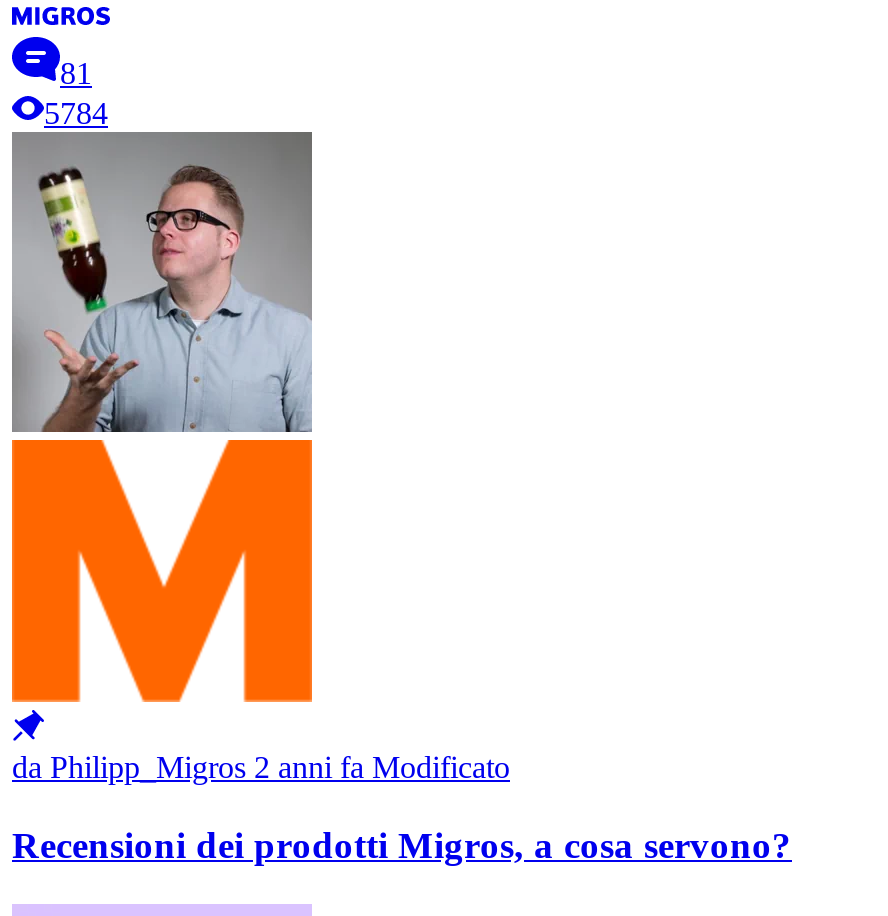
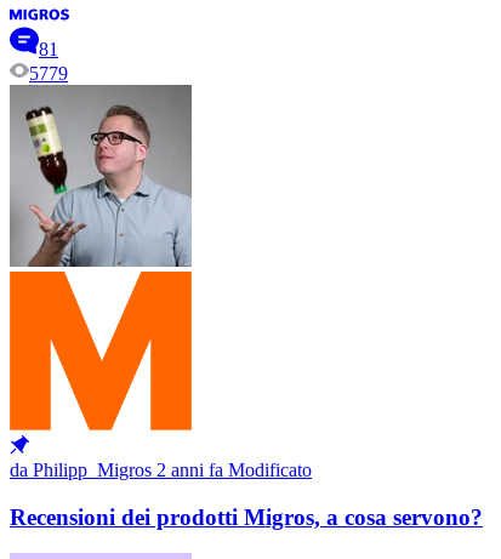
[44,96,108,130] 5784 -> [29,63,68,84] 5779

